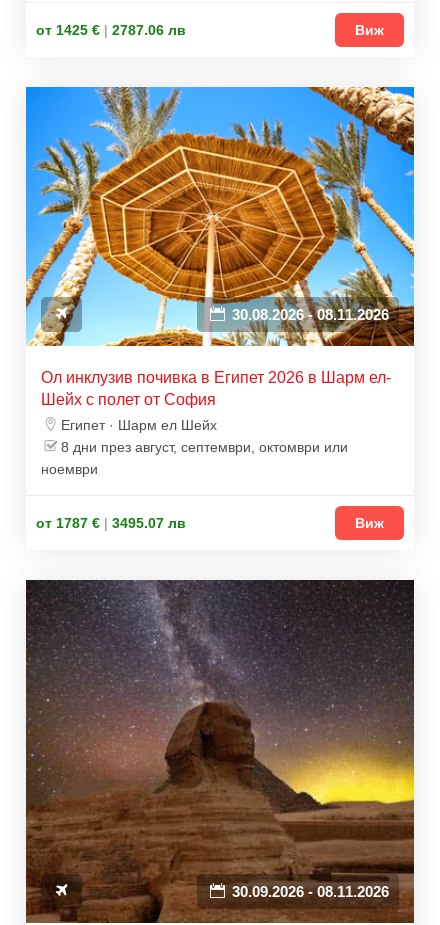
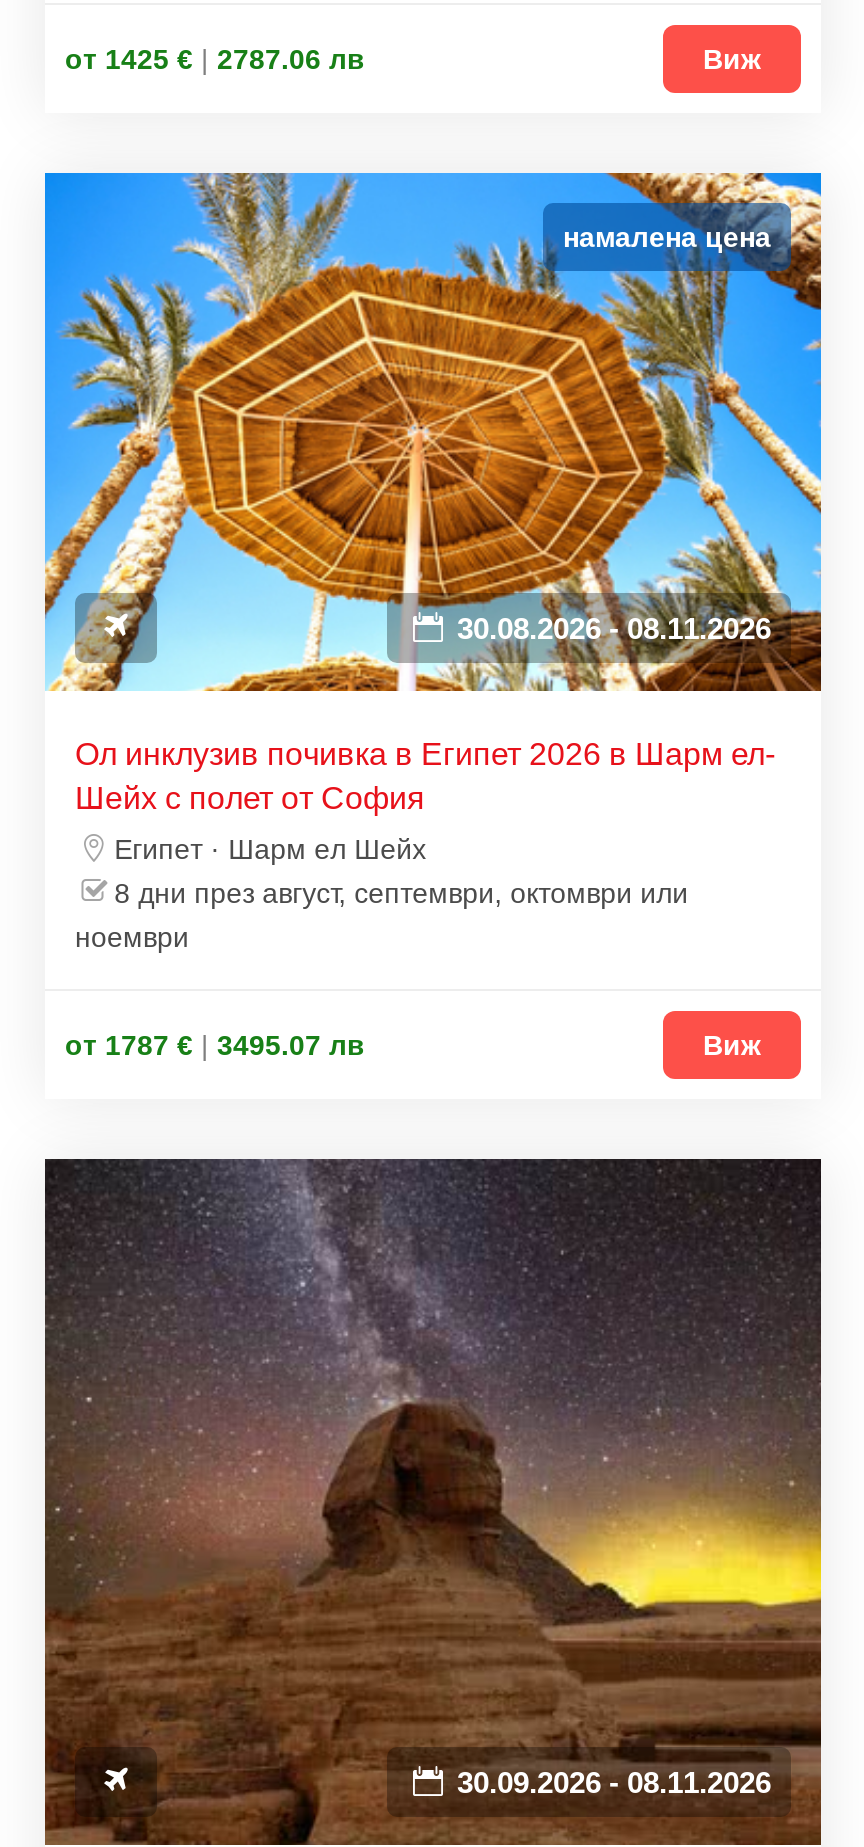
none -> [563,221,771,253] намалена цена

